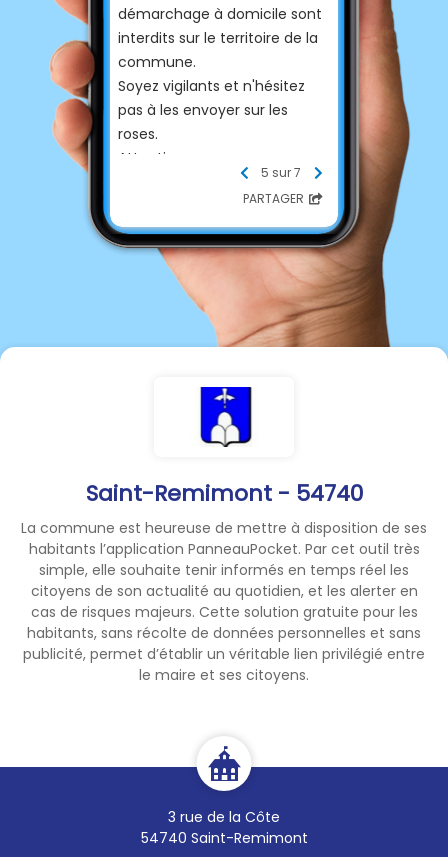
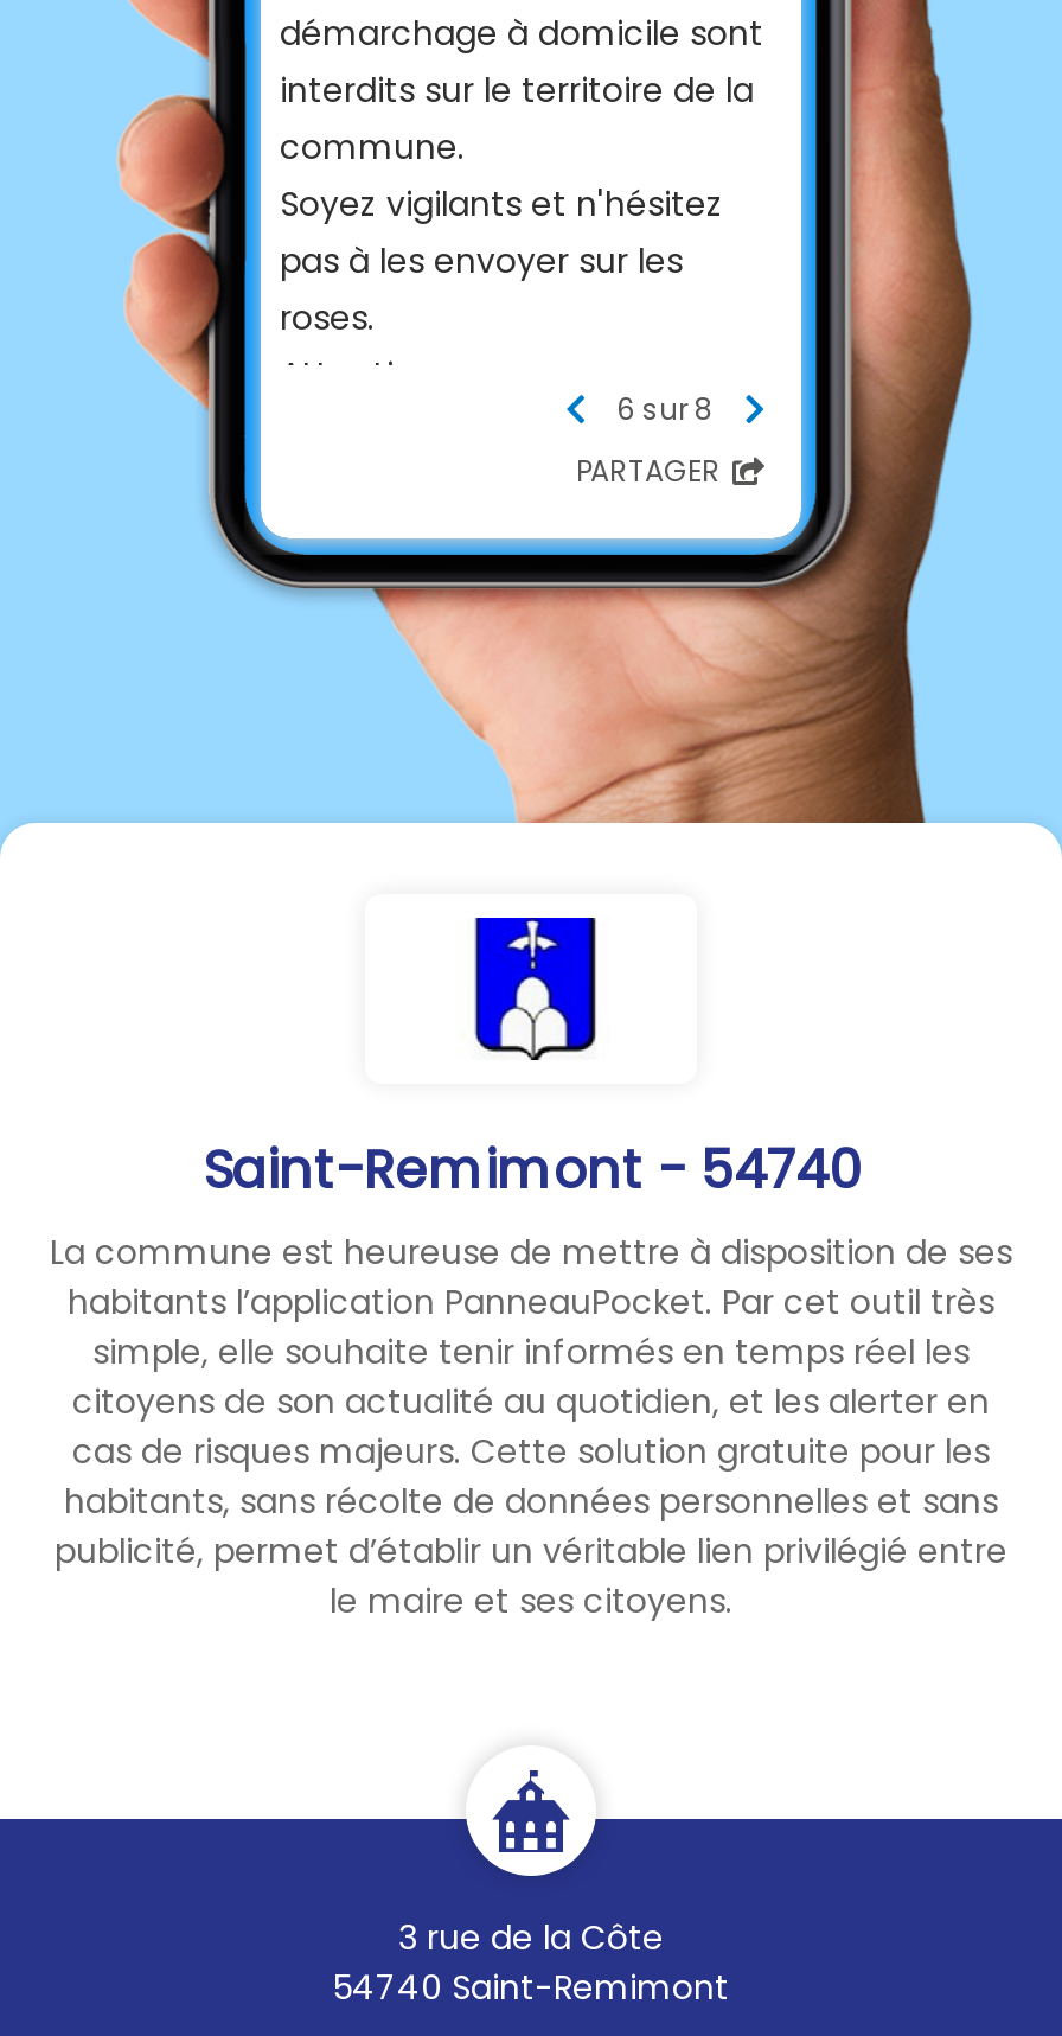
[261,164,301,181] 5 sur 7 -> [616,388,714,429] 6 sur 8

